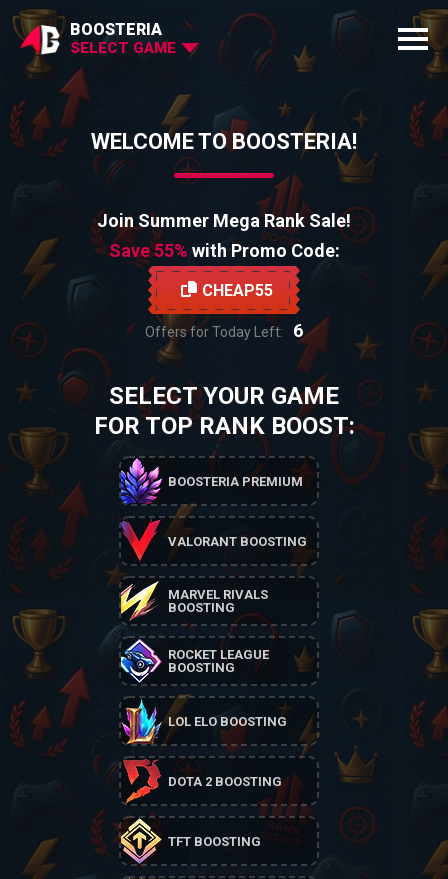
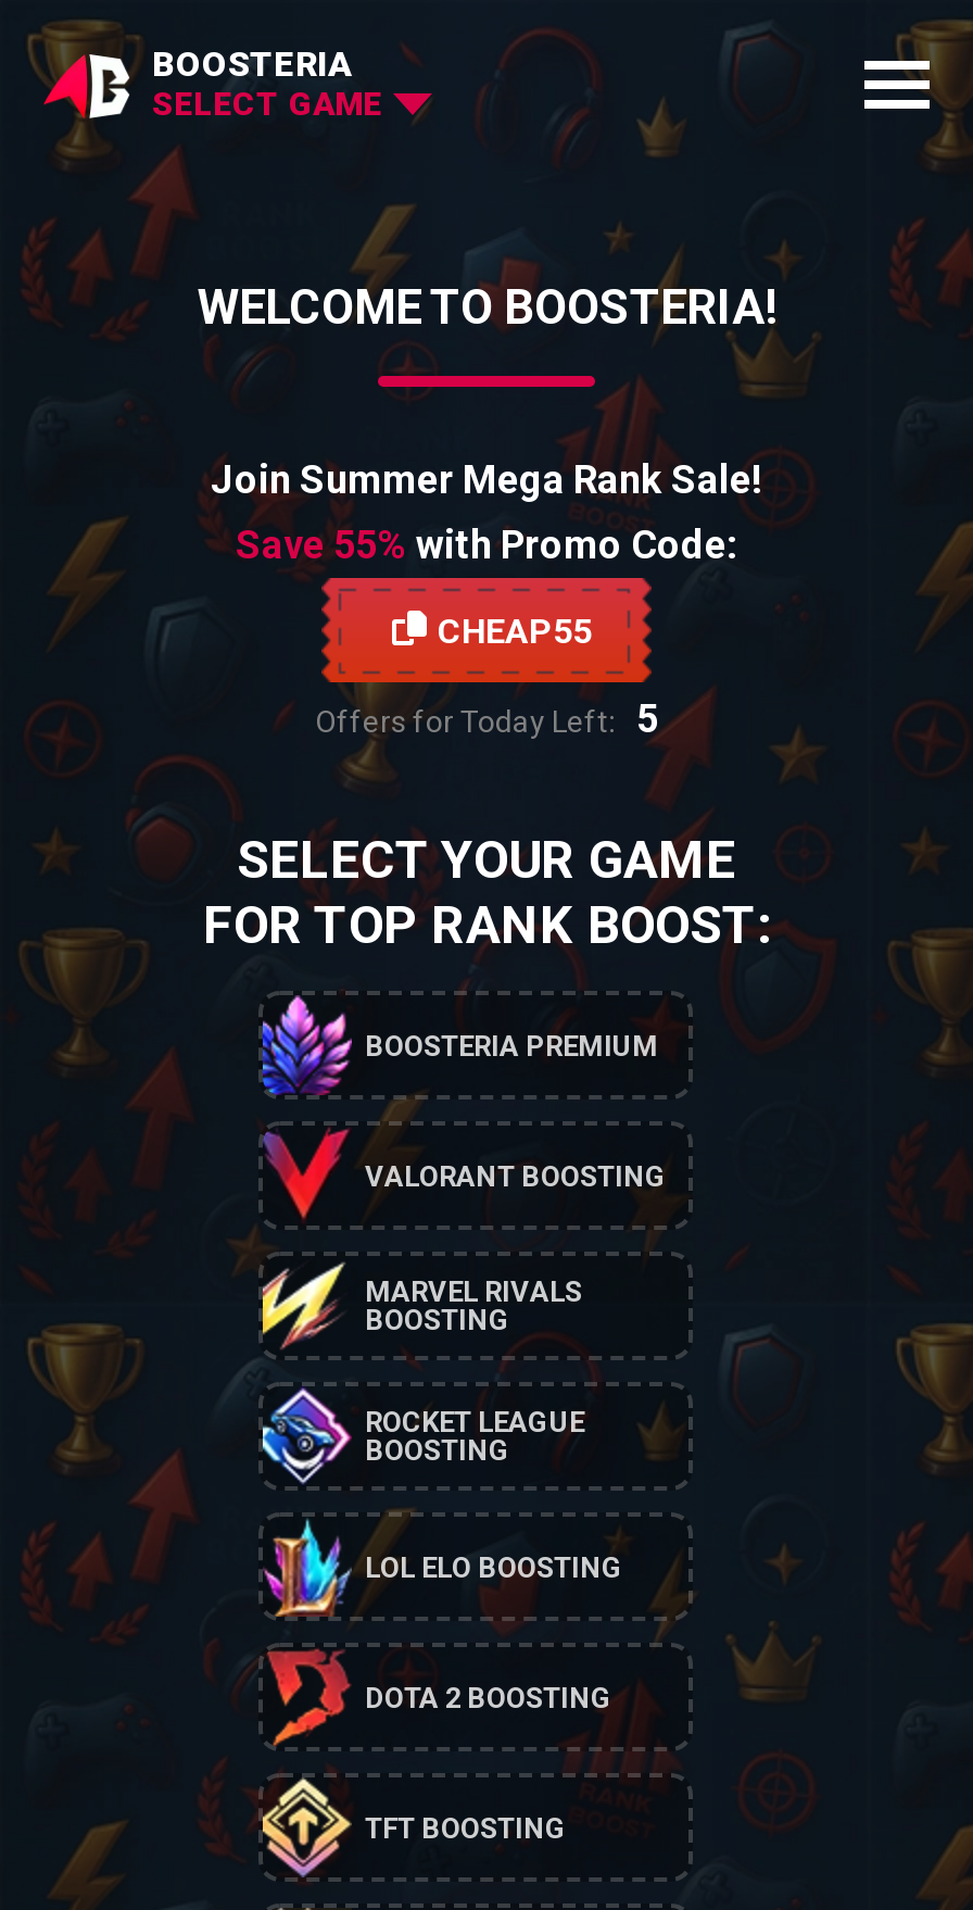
[145,320,303,341] Offers for Today Left: 6 -> [315,695,658,741] Offers for Today Left: 5

